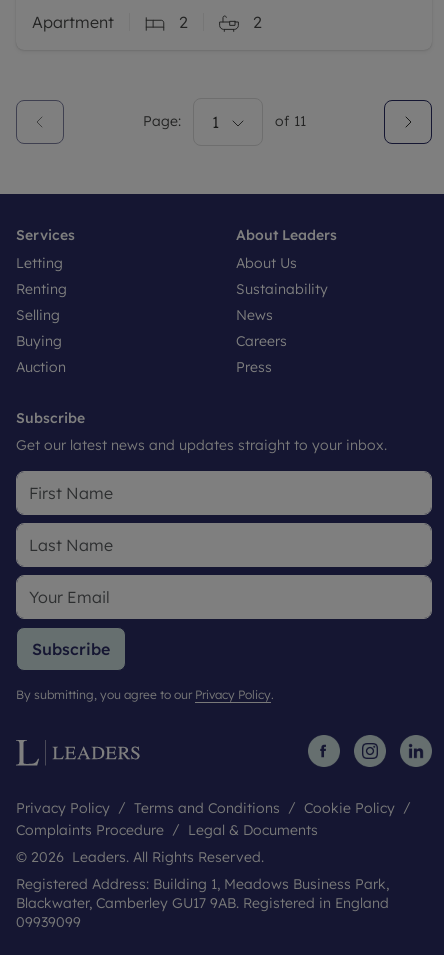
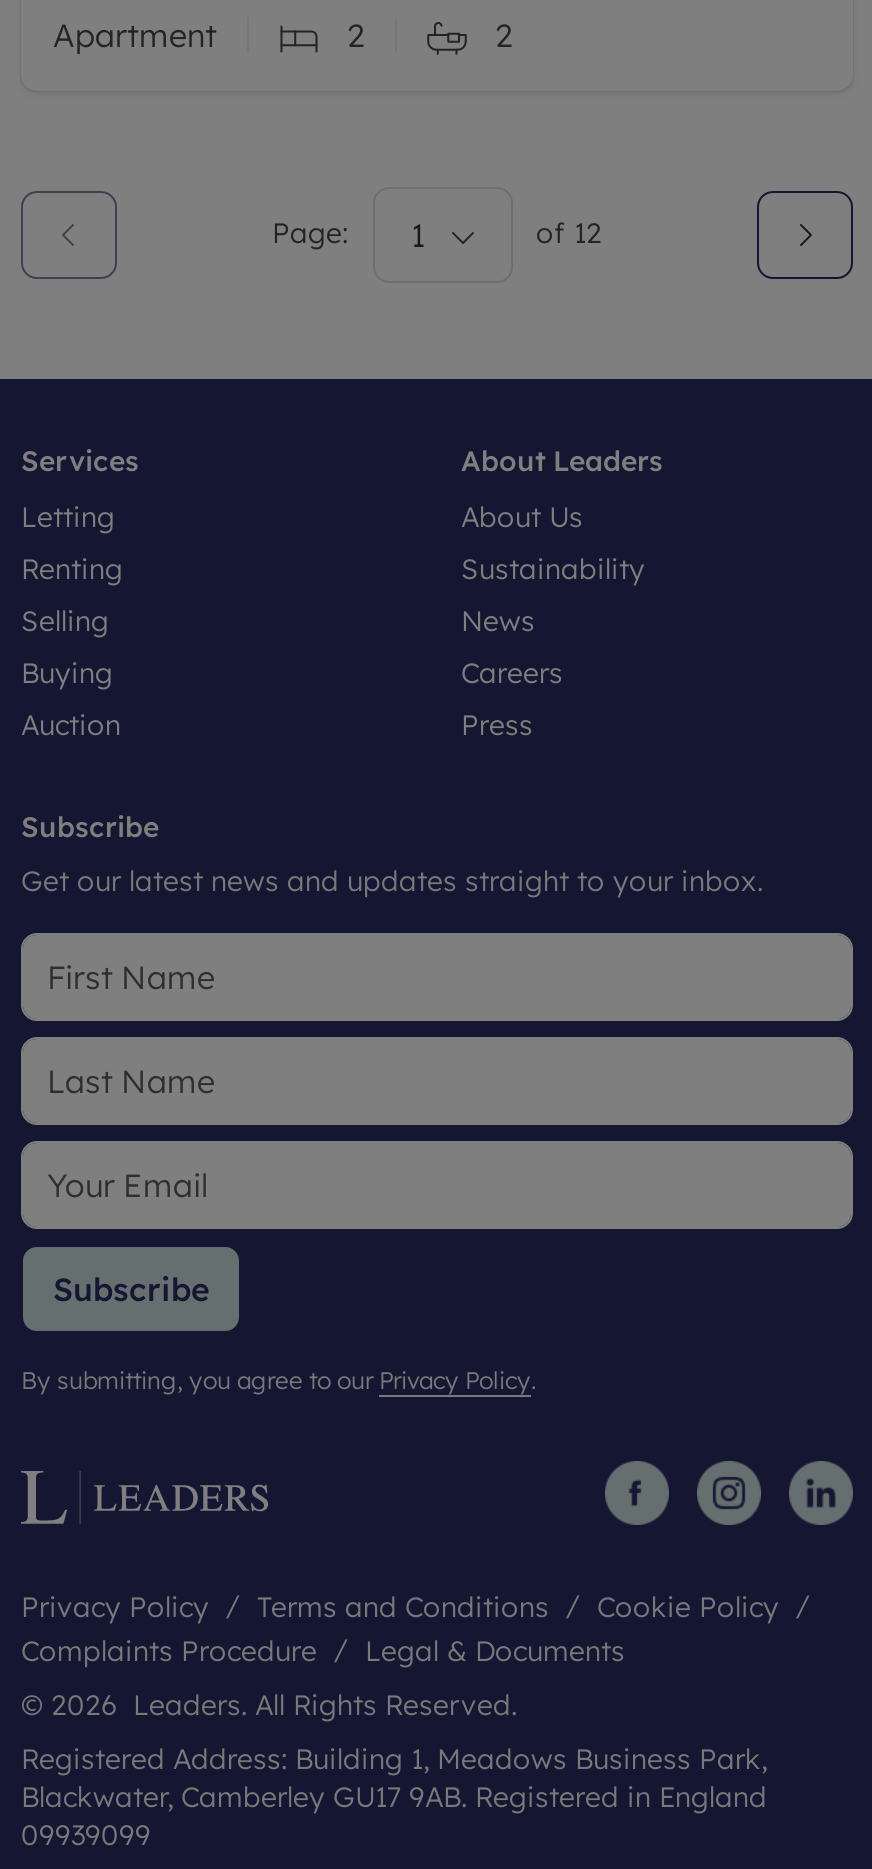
[274,112,305,130] of 11 -> [536,215,602,251] of 12

